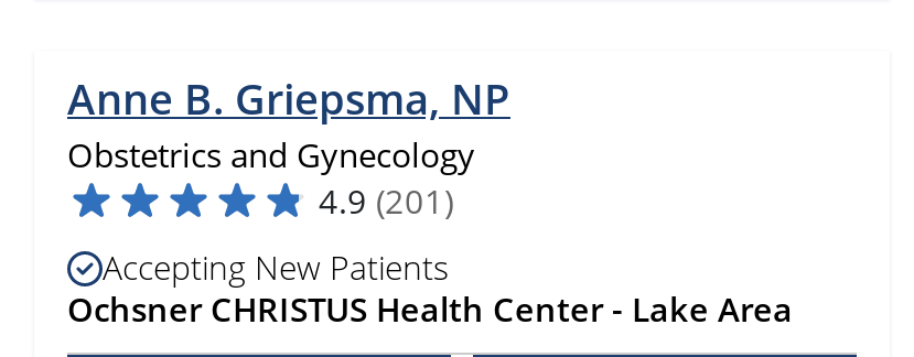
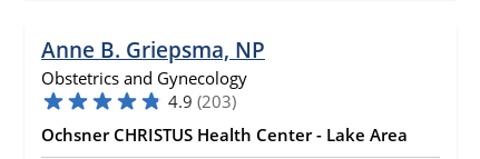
[103,179,453,289] 4.9 (201) | Accepting New Patients -> [168,90,236,113] 4.9 (203)

